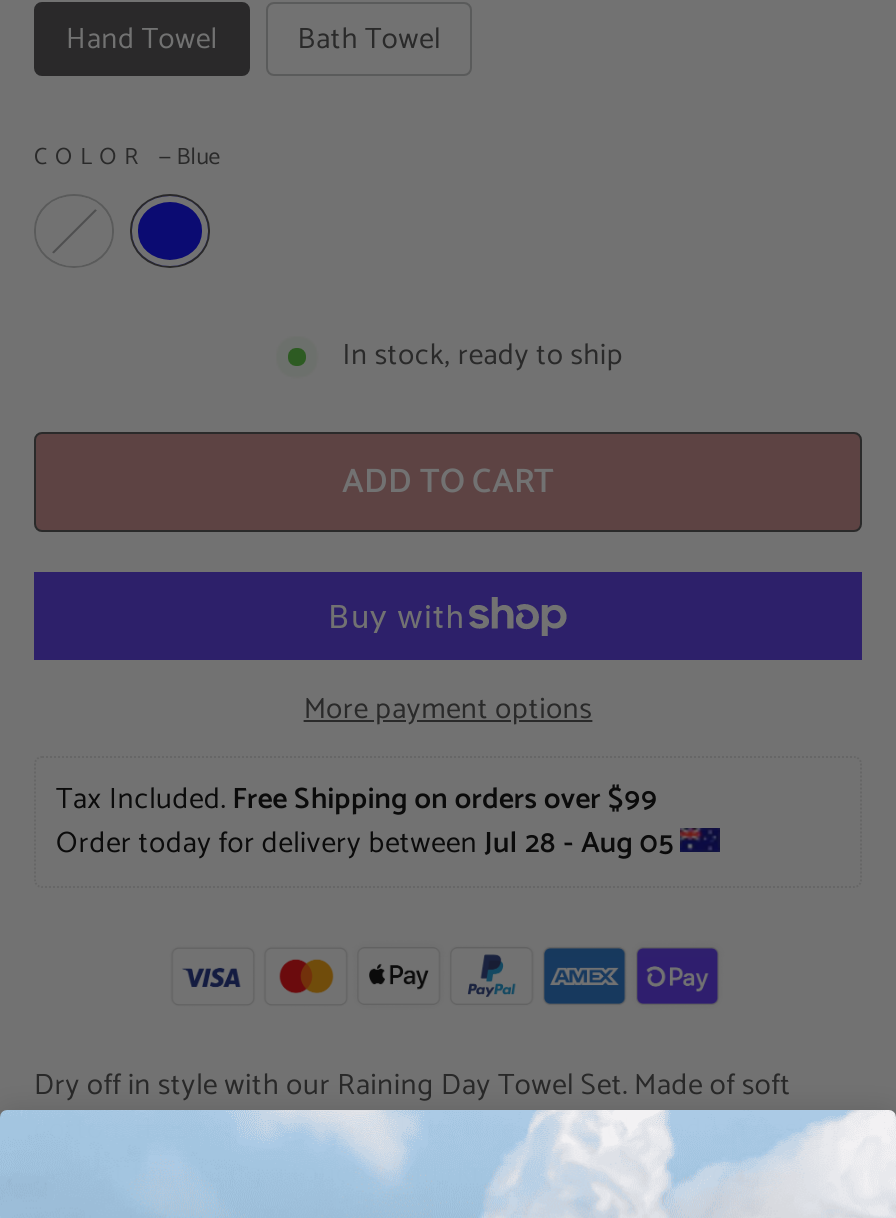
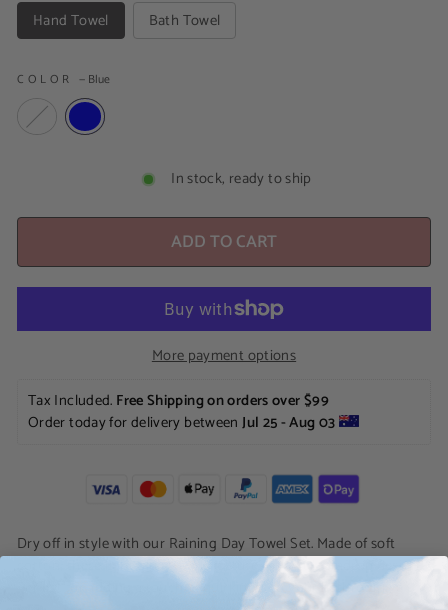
[56,821,680,869] Order today for delivery between Jul 28 - Aug 05 -> [28,411,339,435] Order today for delivery between Jul 25 - Aug 03

